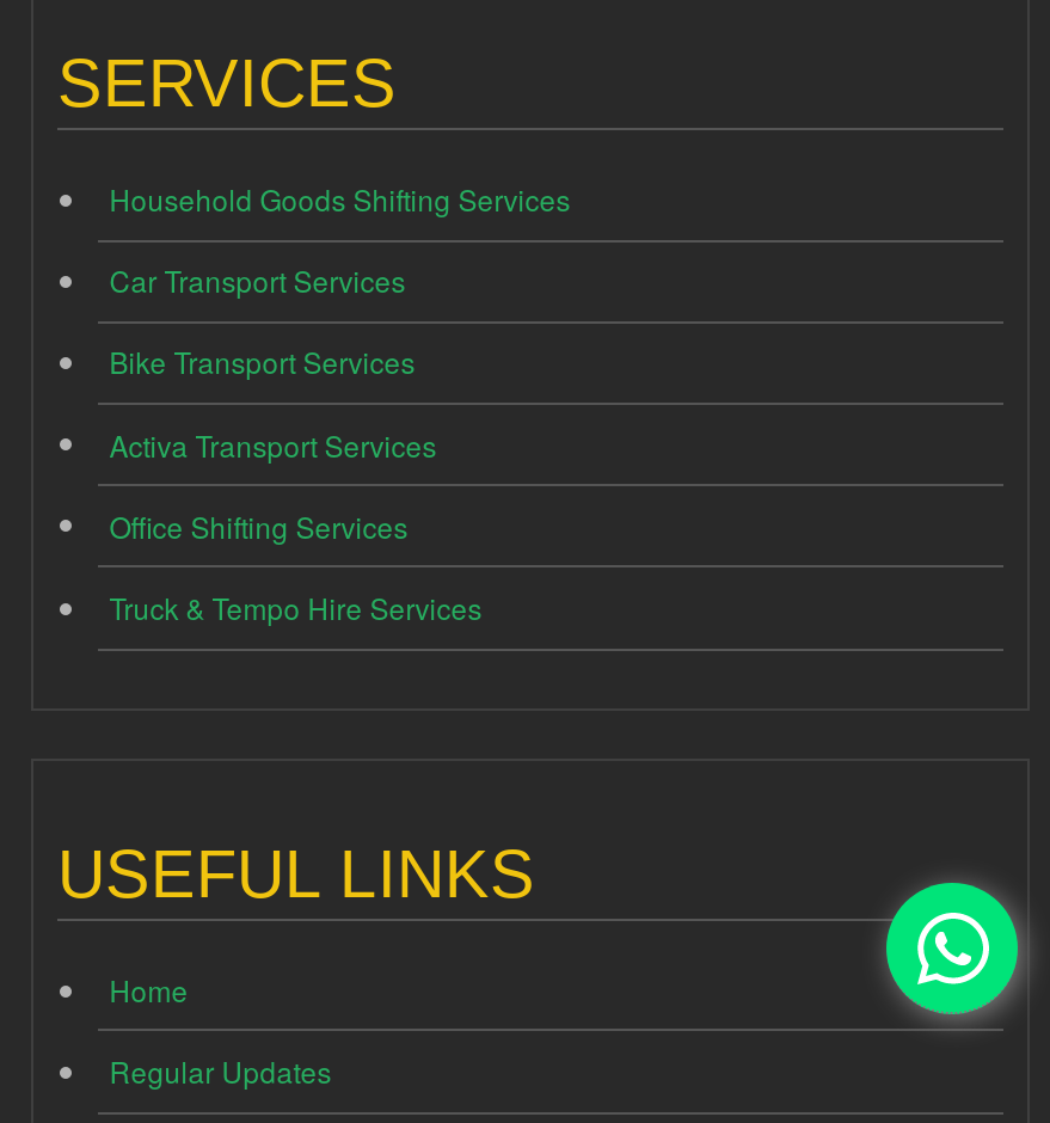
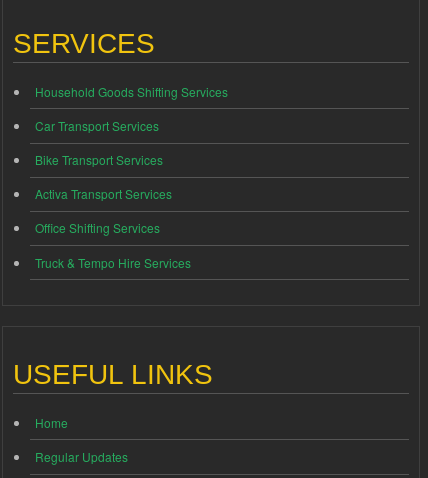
[882,878,1030,1024] [image] -> none

